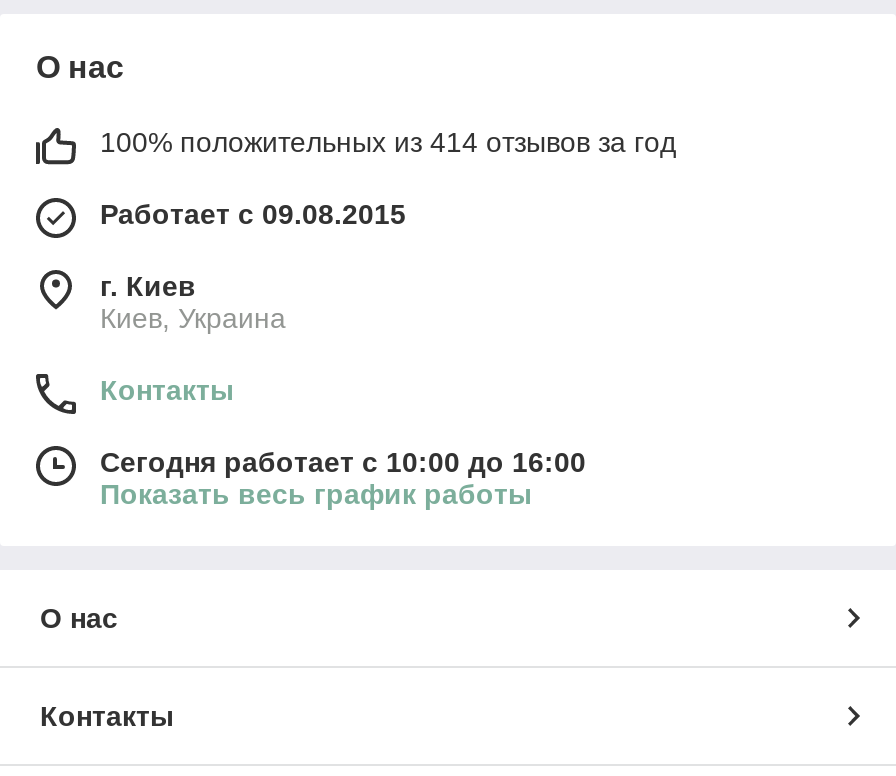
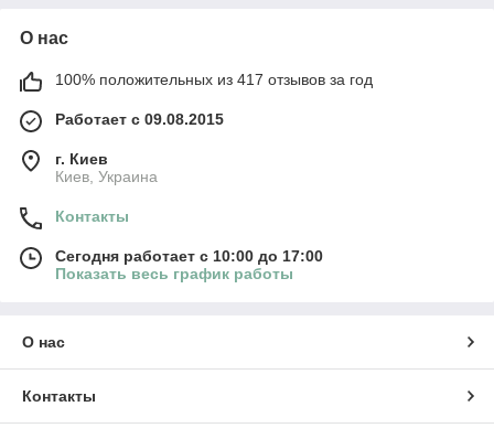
[100,126,676,158] 100% положительных из 414 отзывов за год -> [55,70,373,88] 100% положительных из 417 отзывов за год
[100,446,586,478] Сегодня работает с 10:00 до 16:00 -> [55,247,323,265] Сегодня работает с 10:00 до 17:00

